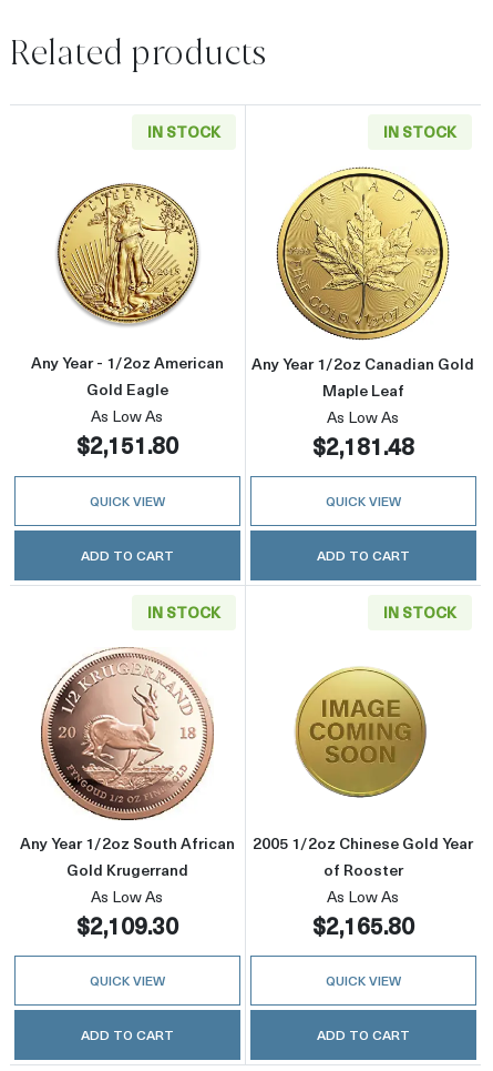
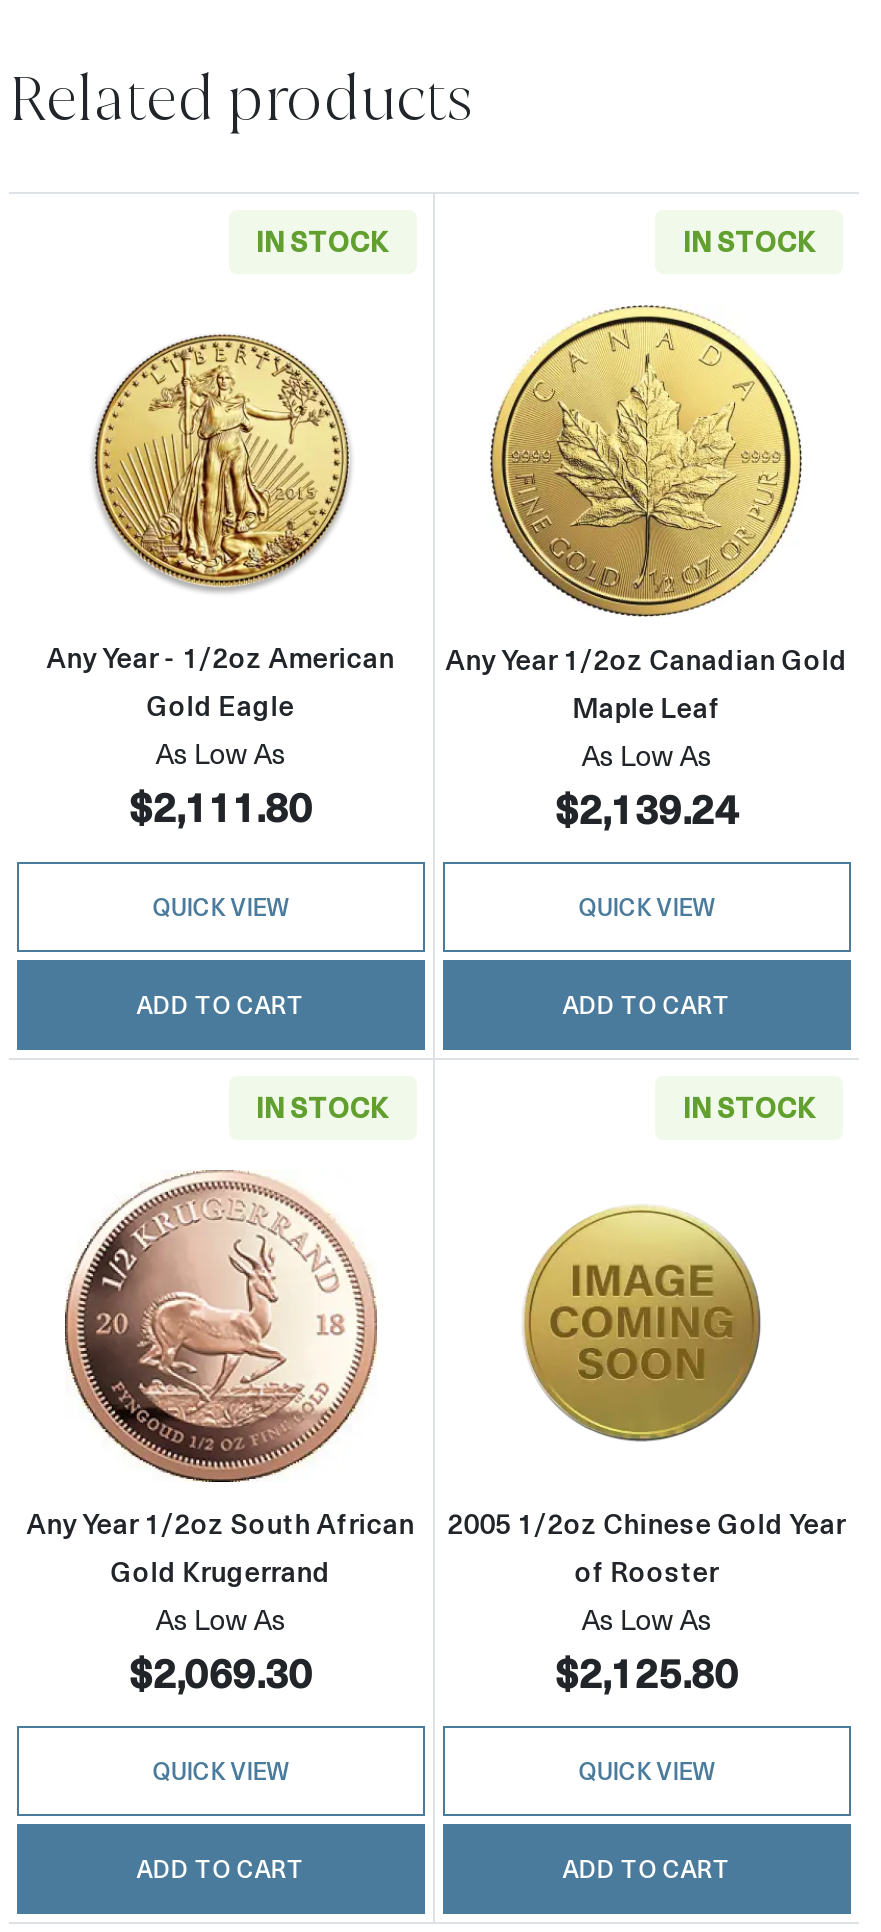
[76,429,178,459] $2,151.80 -> [129,778,313,832] $2,111.80
[312,430,414,460] $2,181.48 -> [555,779,739,833] $2,139.24
[76,910,178,940] $2,109.30 -> [129,1643,313,1697] $2,069.30
[312,911,414,941] $2,165.80 -> [555,1645,739,1699] $2,125.80

